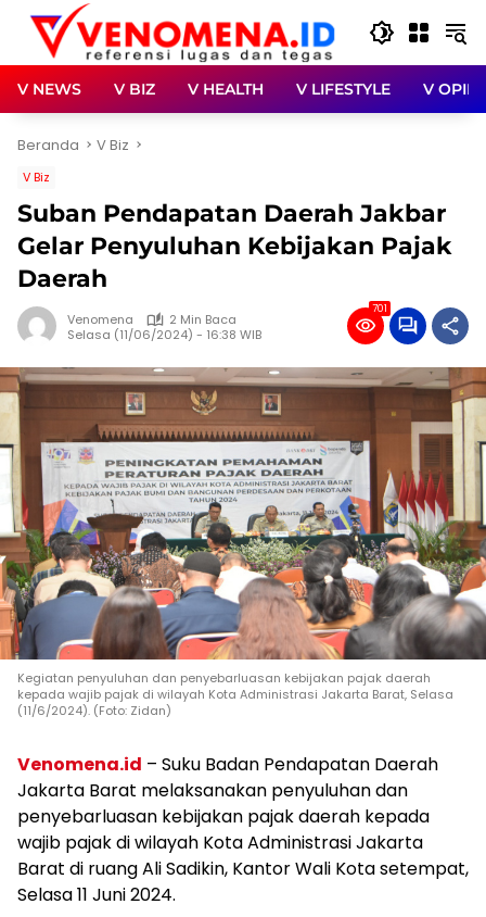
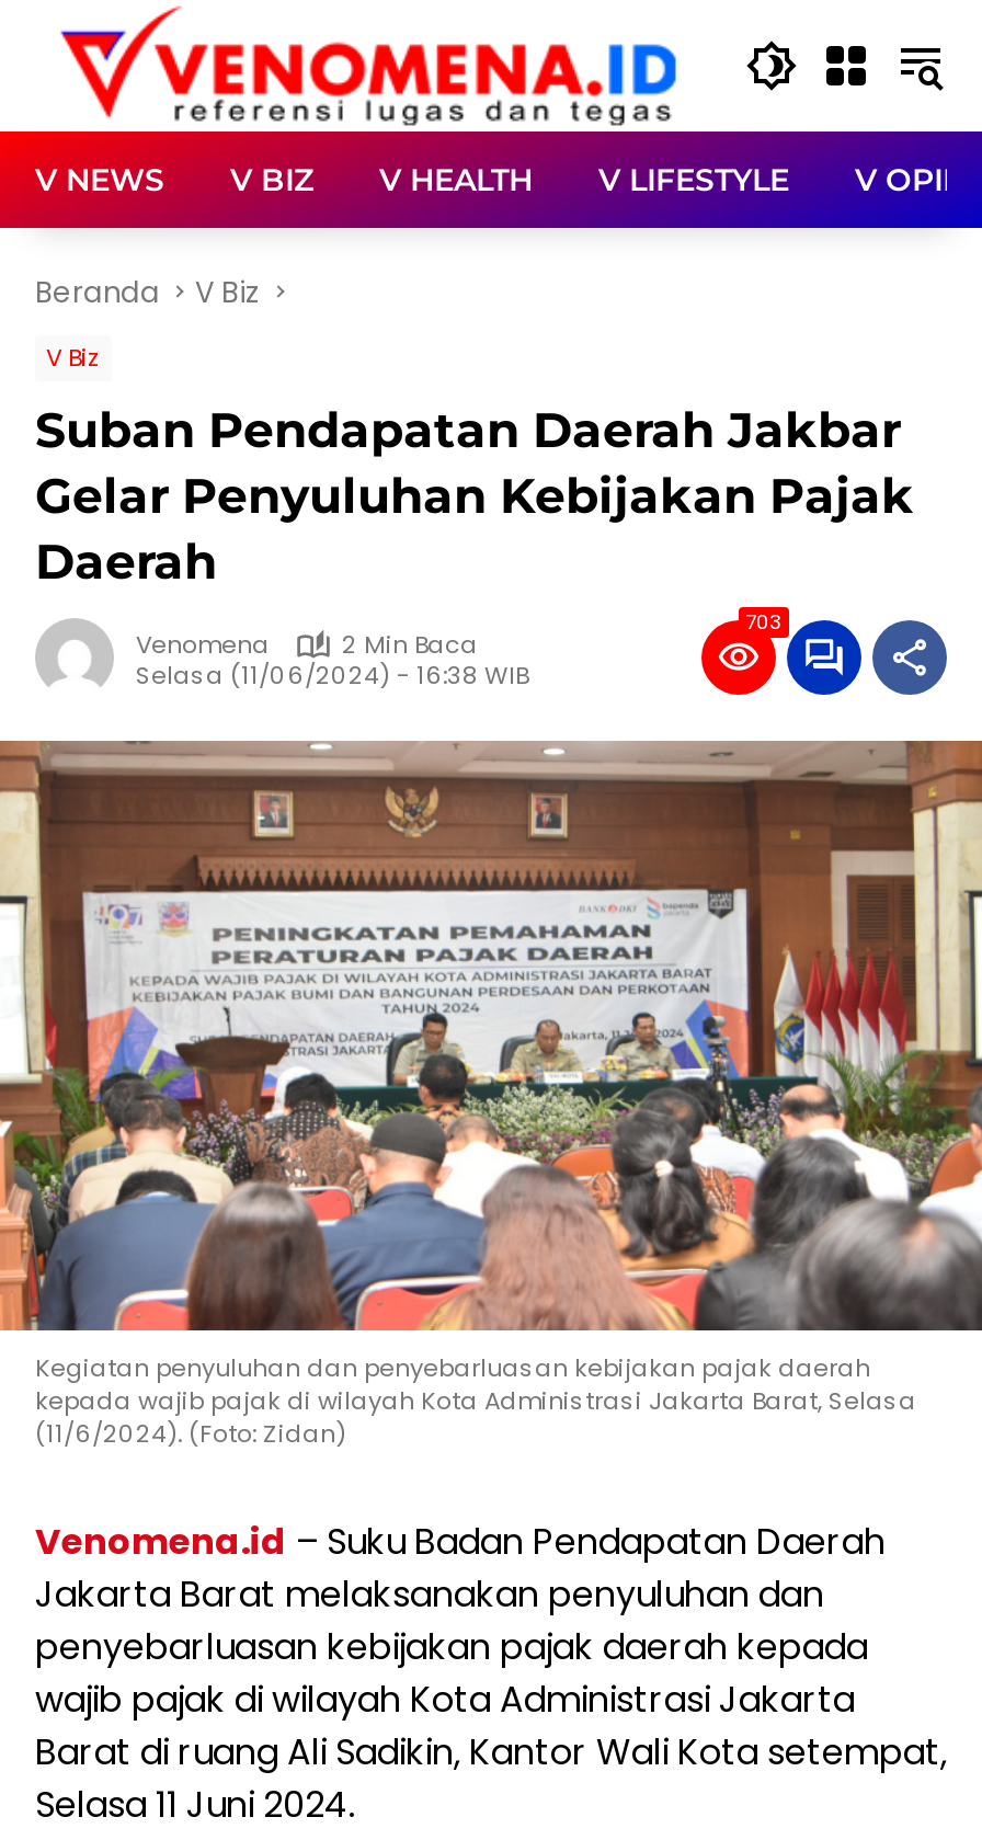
[372,302,387,315] 701 -> [745,609,783,636] 703

